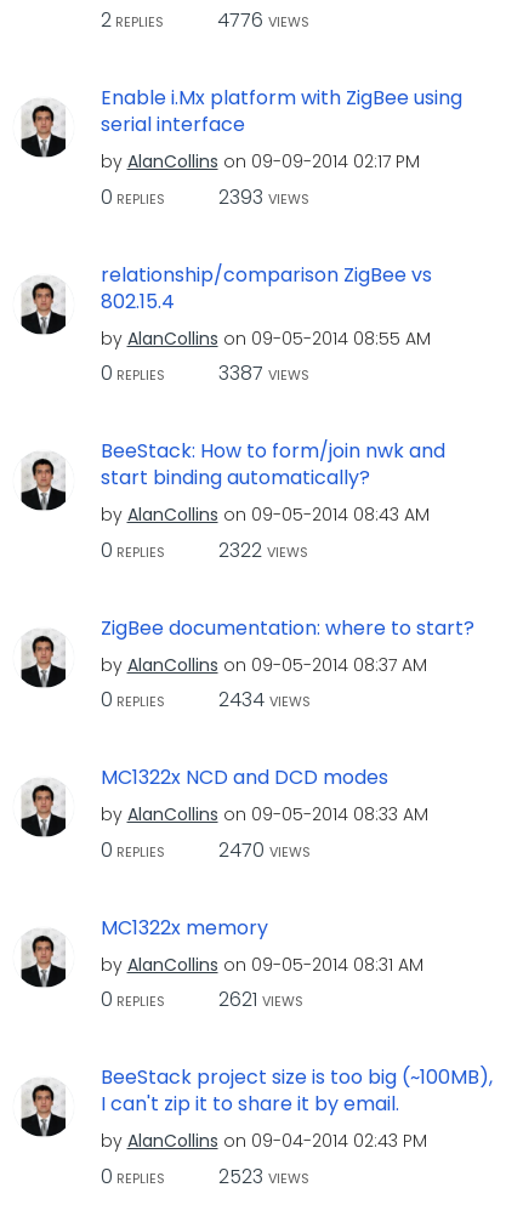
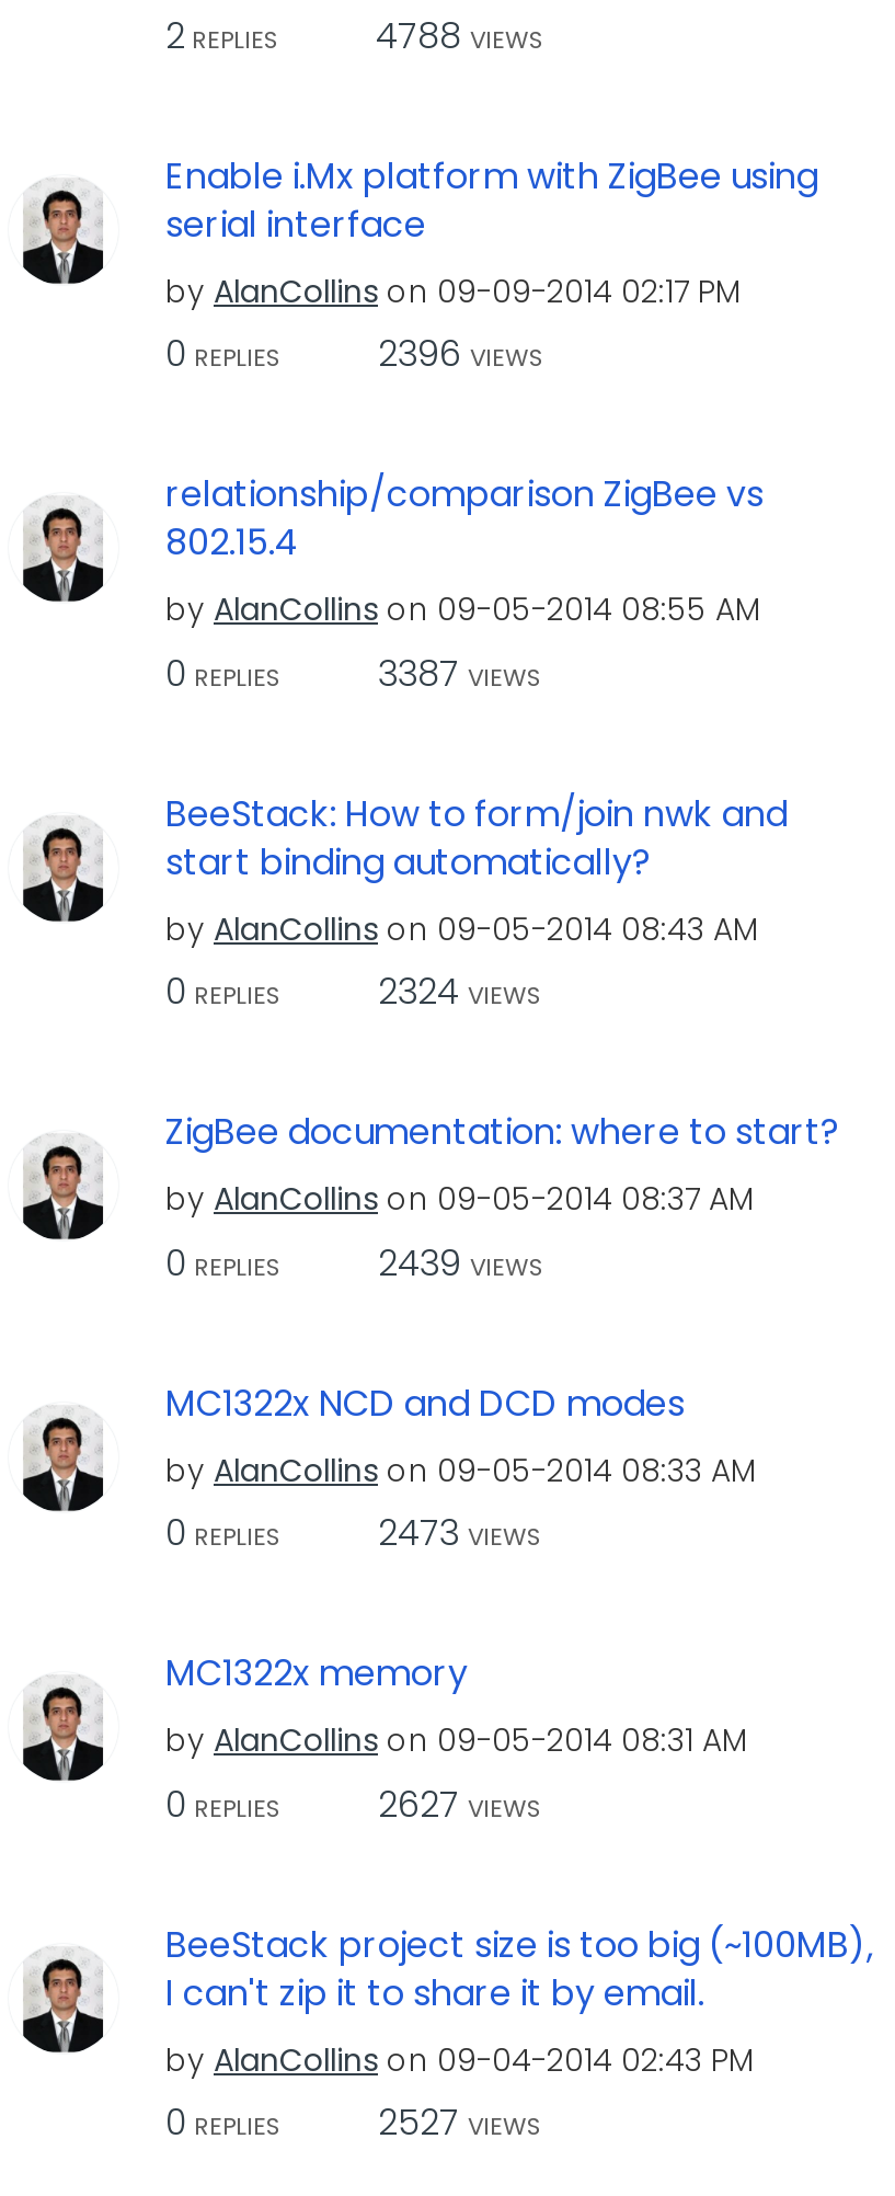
[100,6,309,34] 2 REPLIES 4776 VIEWS -> [165,10,544,60] 2 REPLIES 4788 VIEWS
[218,183,309,211] 2393 VIEWS -> [378,329,544,379] 2396 VIEWS
[218,536,308,564] 2322 VIEWS -> [378,967,542,1017] 2324 VIEWS
[218,686,310,714] 2434 VIEWS -> [378,1237,544,1288] 2439 VIEWS
[218,836,310,863] 2470 VIEWS -> [378,1508,542,1558] 2473 VIEWS
[218,985,303,1013] 2621 VIEWS -> [378,1778,542,1829] 2627 VIEWS
[218,1162,309,1190] 2523 VIEWS -> [378,2097,542,2148] 2527 VIEWS

